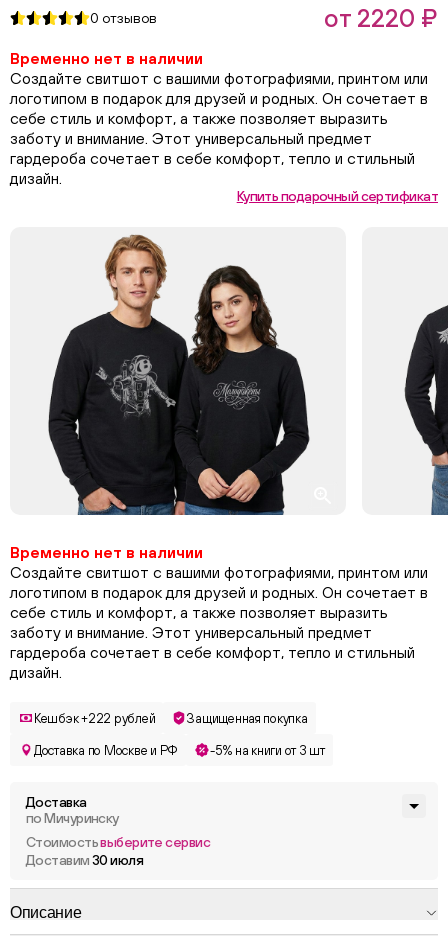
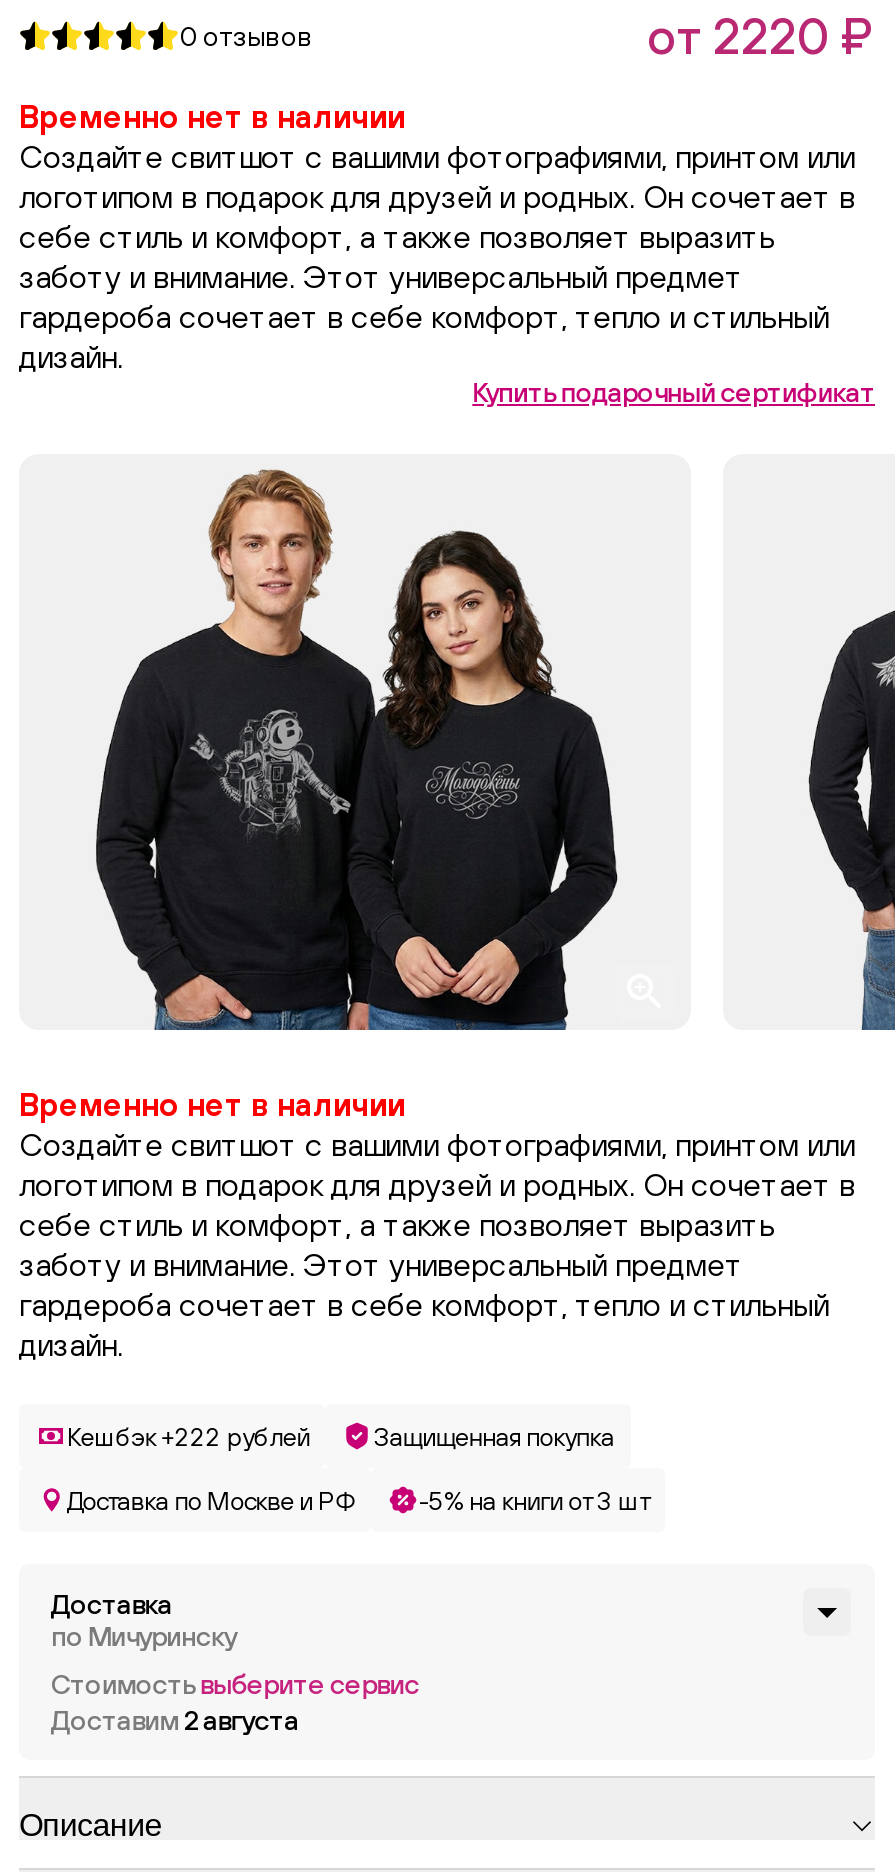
[26,852,143,868] Доставим 30 июля -> [51,1704,299,1736] Доставим 2 августа

